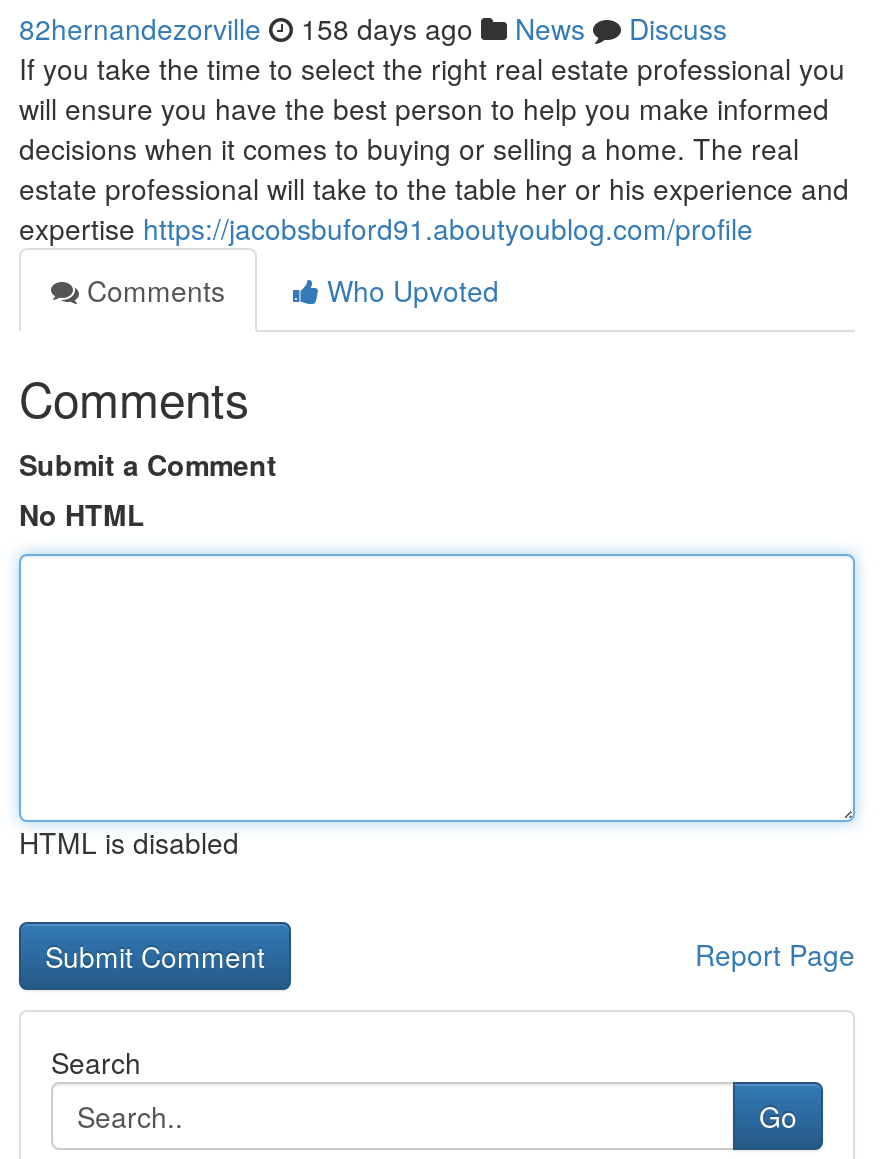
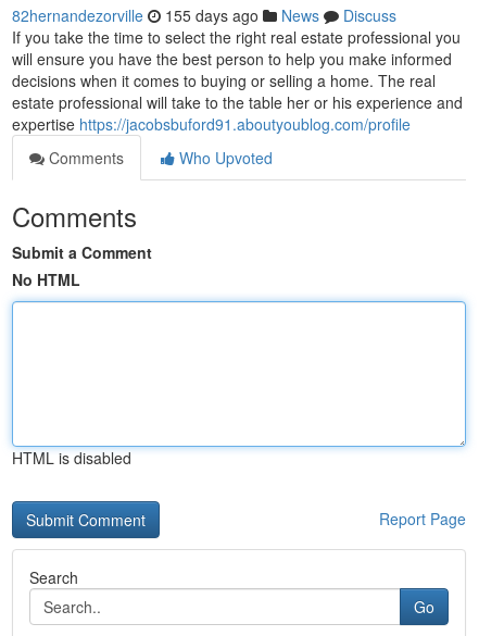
[19,8,727,48] 82hernandezorville 158 days ago News Discuss -> [12,4,396,26] 82hernandezorville 155 days ago News Discuss

